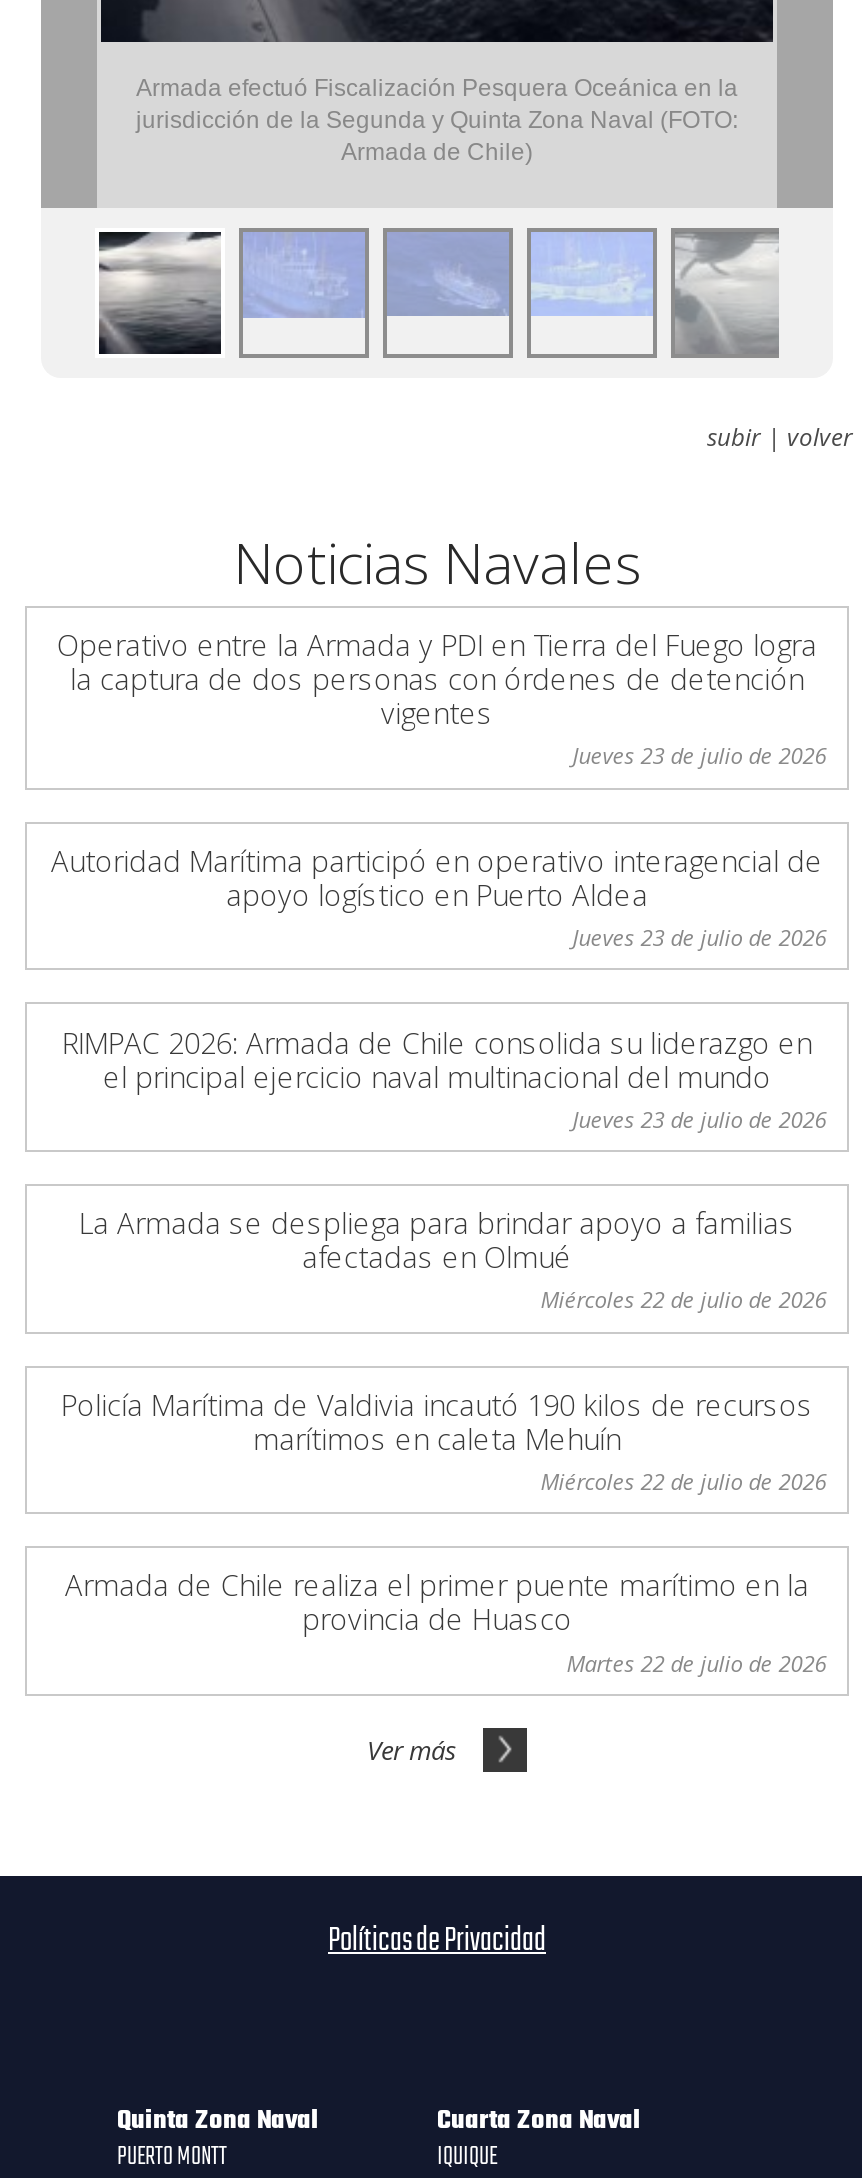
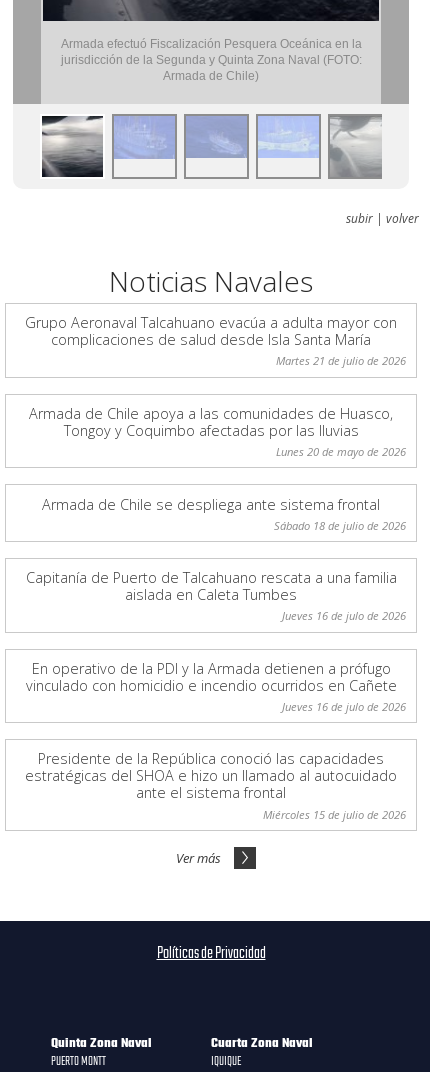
[57,626,826,771] Operativo entre la Armada y PDI en Tierra del Fuego logra | la captura de dos personas con órdenes de detención | vigentes | Jueves 23 de julio de 2026 -> [25,313,406,368] Grupo Aeronaval Talcahuano evacúa a adulta mayor con | complicaciones de salud desde Isla Santa María | Martes 21 de julio de 2026
[51,842,826,952] Autoridad Marítima participó en operativo interagencial de | apoyo logístico en Puerto Aldea | Jueves 23 de julio de 2026 -> [29,404,406,459] Armada de Chile apoya a las comunidades de Huasco, | Tongoy y Coquimbo afectadas por las lluvias | Lunes 20 de mayo de 2026
[62,1023,826,1133] RIMPAC 2026: Armada de Chile consolida su liderazgo en | el principal ejercicio naval multinacional del mundo | Jueves 23 de julio de 2026 -> [42,494,406,533] Armada de Chile se despliega ante sistema frontal | Sábado 18 de julio de 2026
[79,1204,826,1315] La Armada se despliega para brindar apoyo a familias | afectadas en Olmué | Miércoles 22 de julio de 2026 -> [25,568,406,623] Capitanía de Puerto de Talcahuano rescata a una familia | aislada en Caleta Tumbes | Jueves 16 de julo de 2026
[61,1386,826,1496] Policía Marítima de Valdivia incautó 190 kilos de recursos | marítimos en caleta Mehuín | Miércoles 22 de julio de 2026 -> [25,659,406,714] En operativo de la PDI y la Armada detienen a prófugo | vinculado con homicidio e incendio ocurridos en Cañete | Jueves 16 de julo de 2026
[65,1567,826,1677] Armada de Chile realiza el primer puente marítimo en la | provincia de Huasco | Martes 22 de julio de 2026 -> [25,749,406,822] Presidente de la República conoció las capacidades | estratégicas del SHOA e hizo un llamado al autocuidado | ante el sistema frontal | Miércoles 15 de julio de 2026

